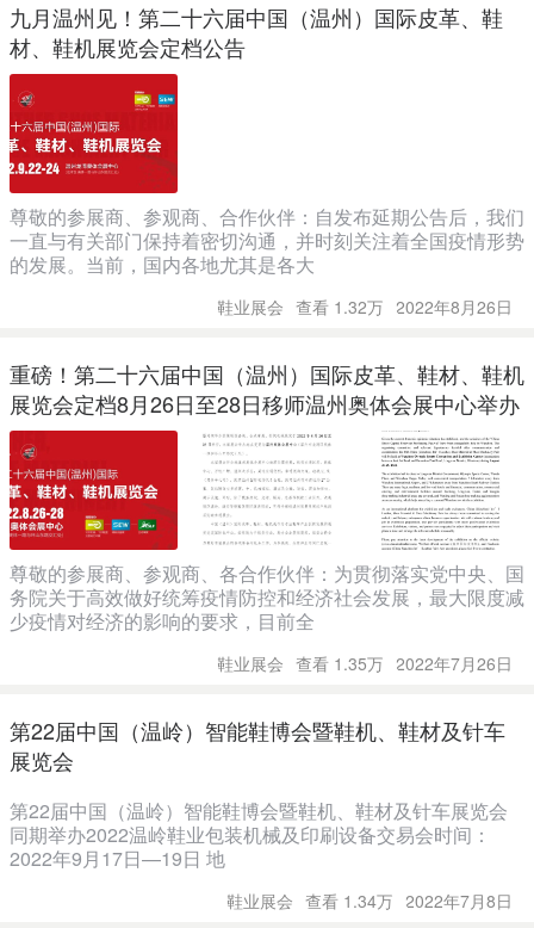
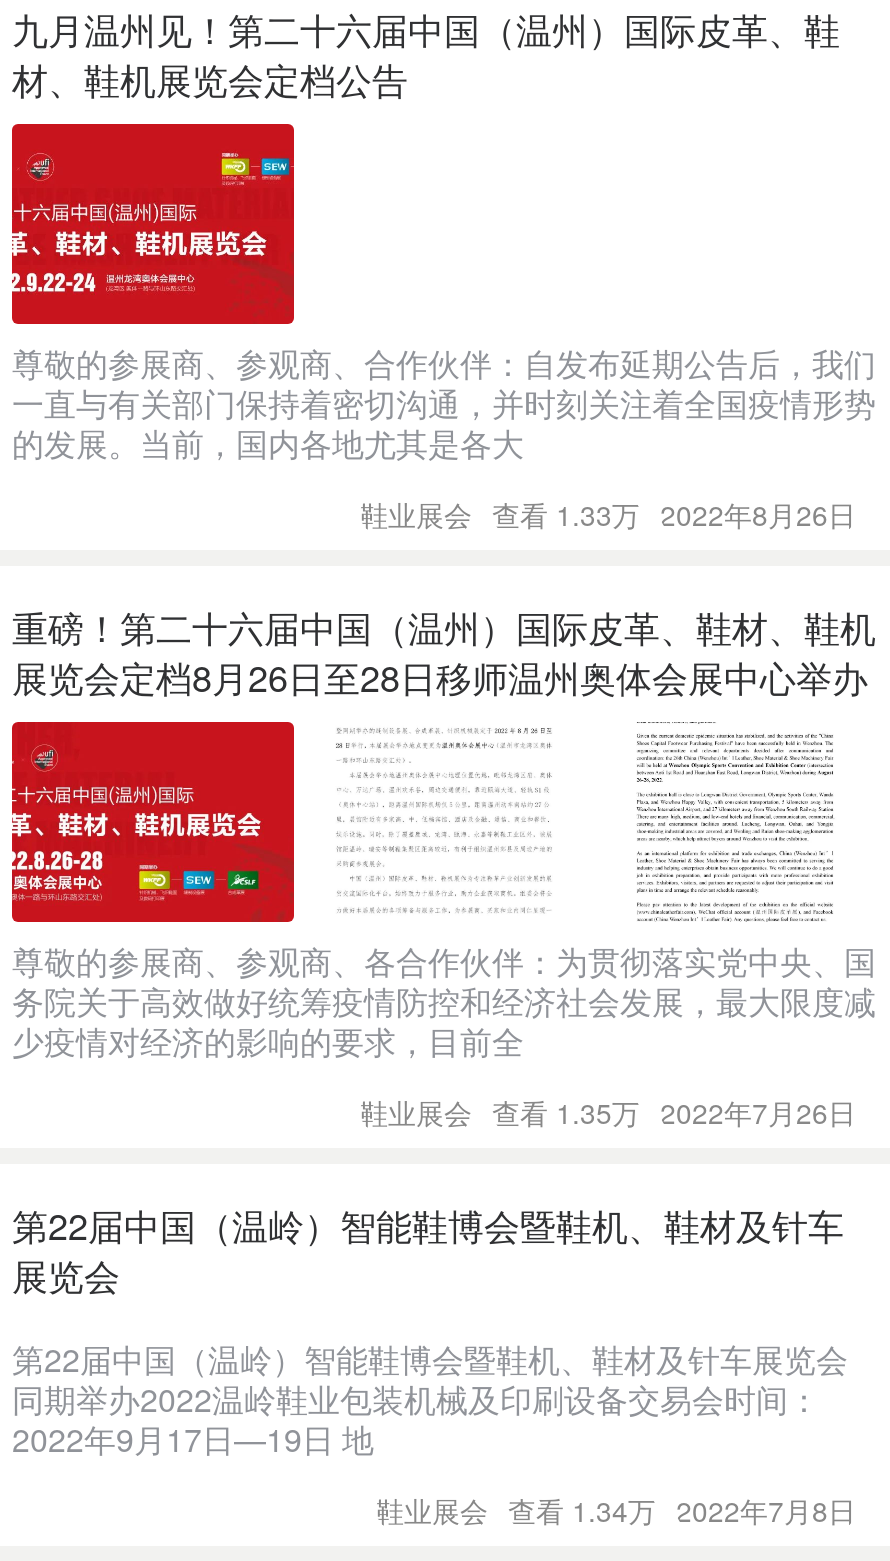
[217,295,513,318] 鞋业展会 查看 1.32万 2022年8月26日 -> [360,494,856,534] 鞋业展会 查看 1.33万 2022年8月26日

